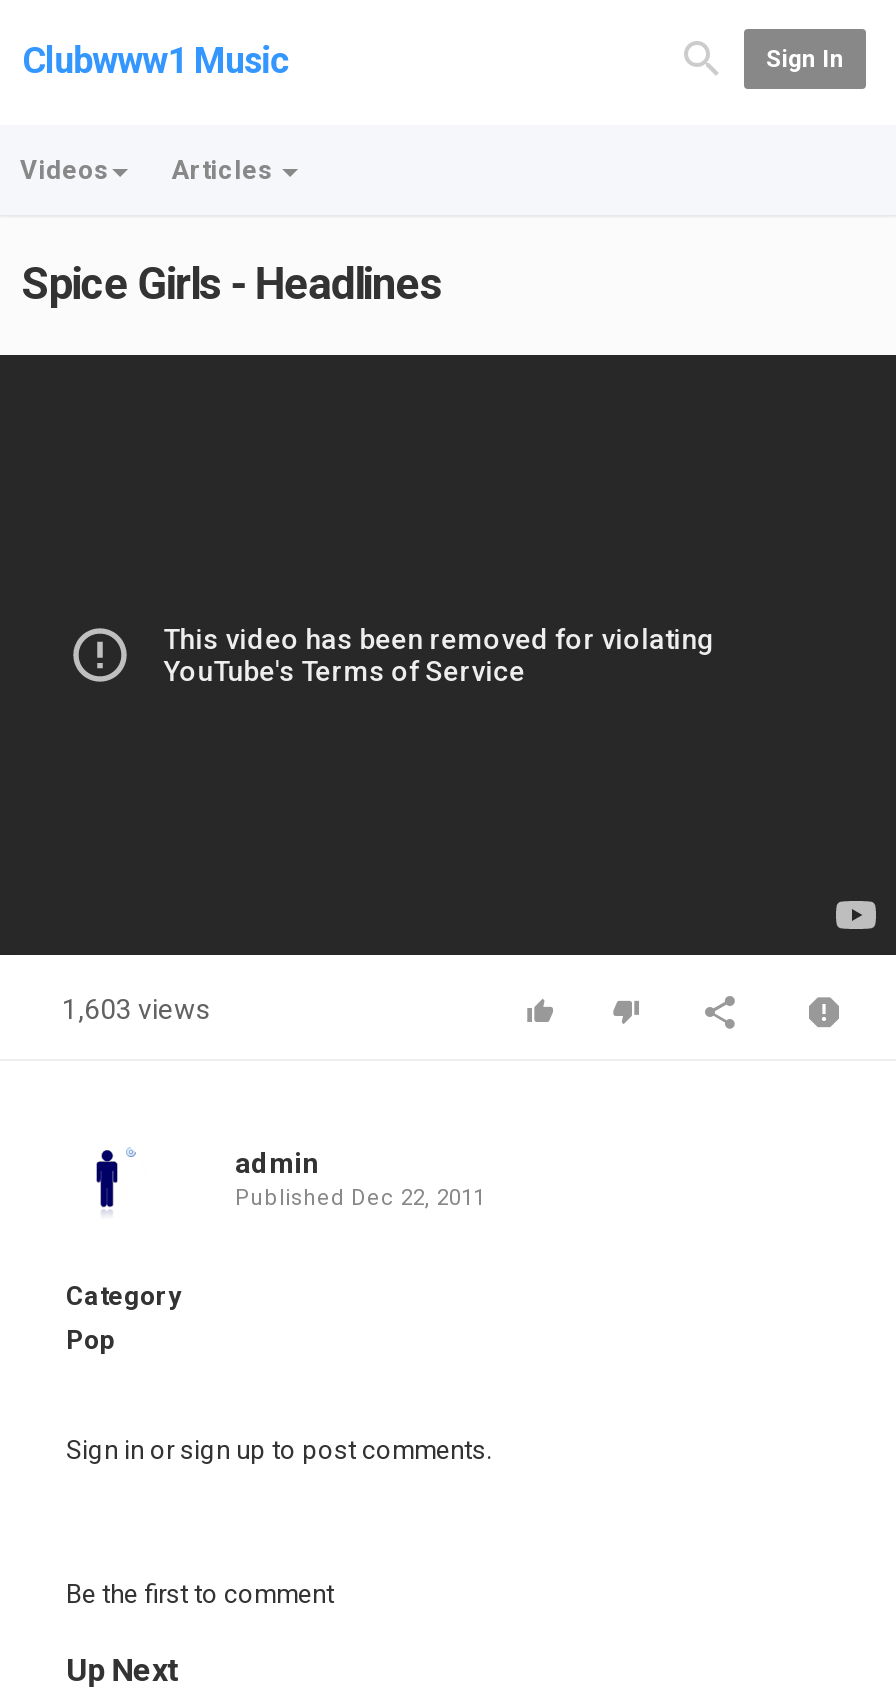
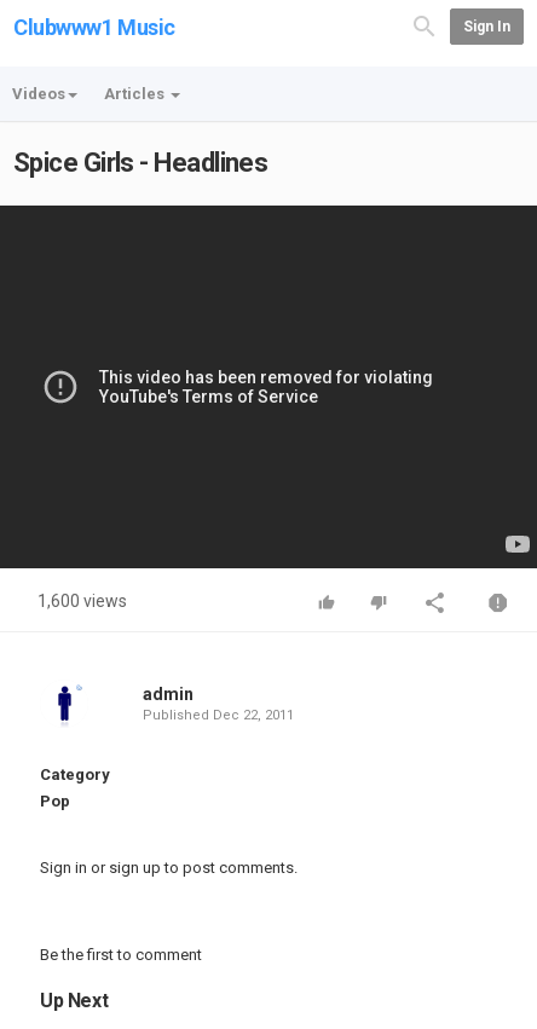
[62,993,210,1025] 1,603 views -> [37,591,127,611] 1,600 views

